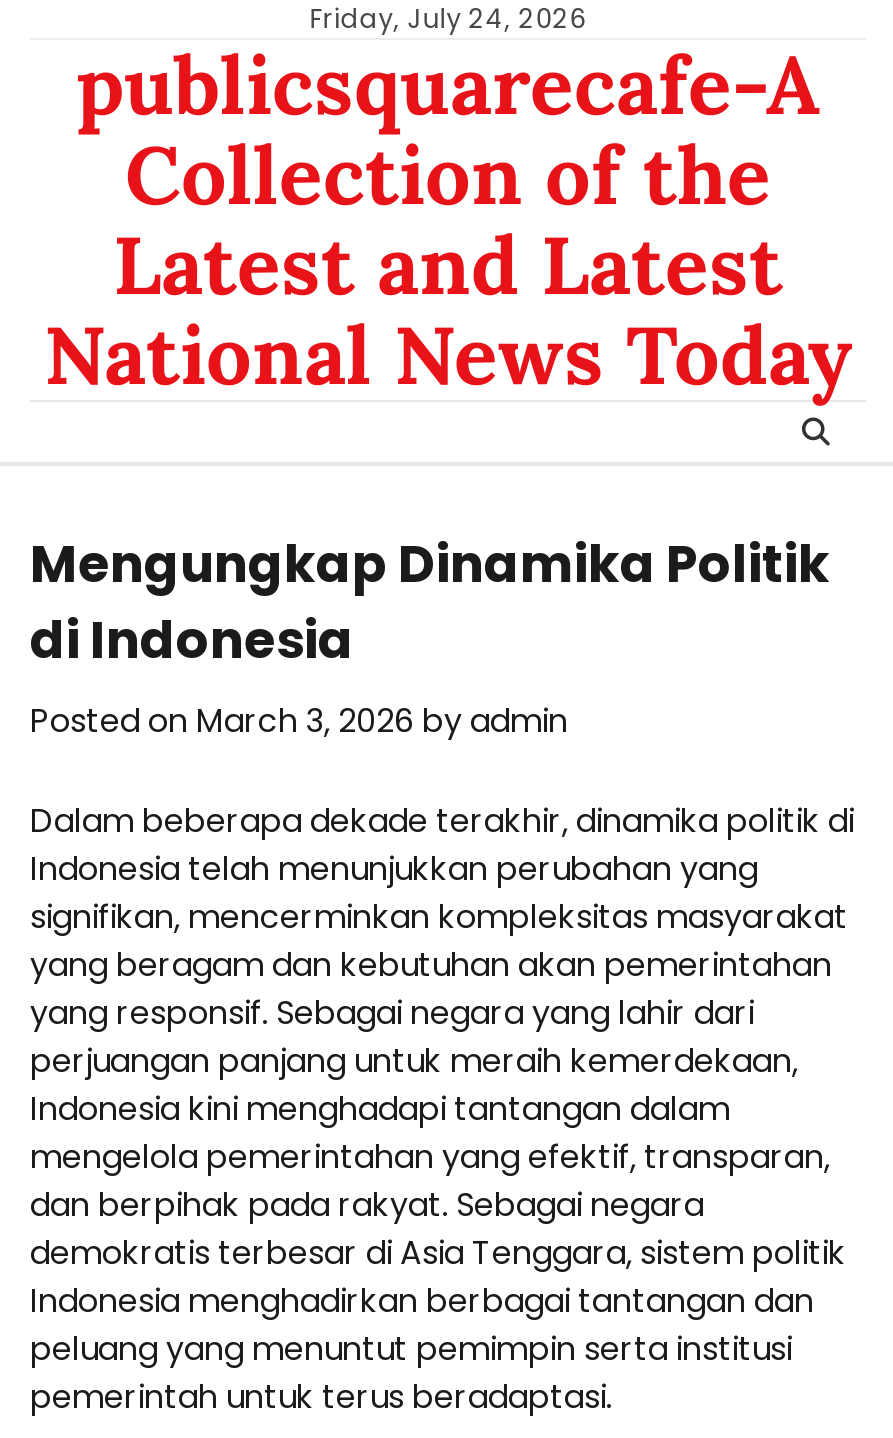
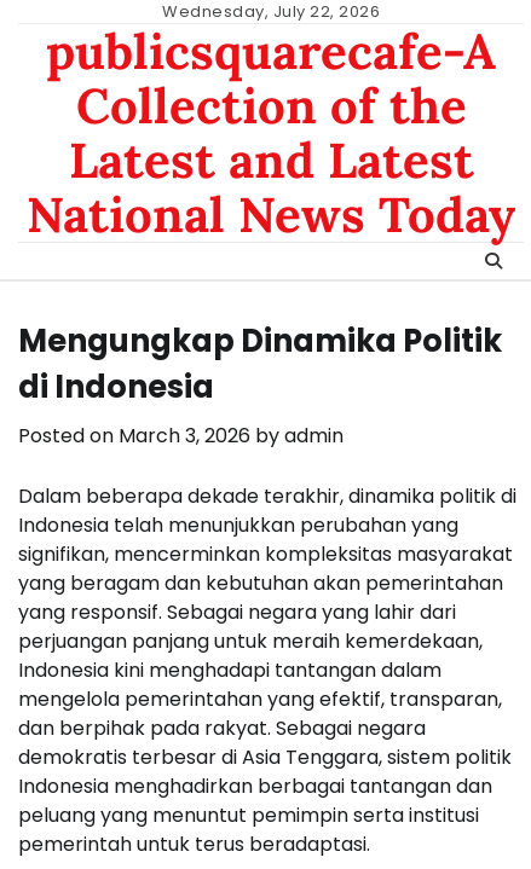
[310,0,586,38] Friday, July 24, 2026 -> [162,0,380,23] Wednesday, July 22, 2026

